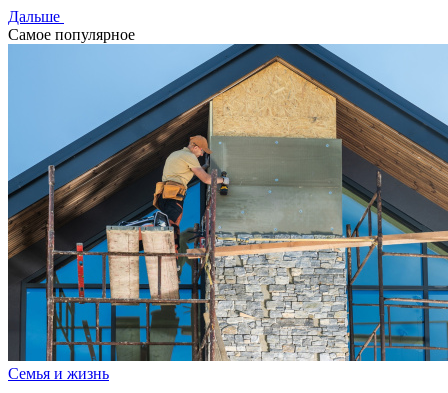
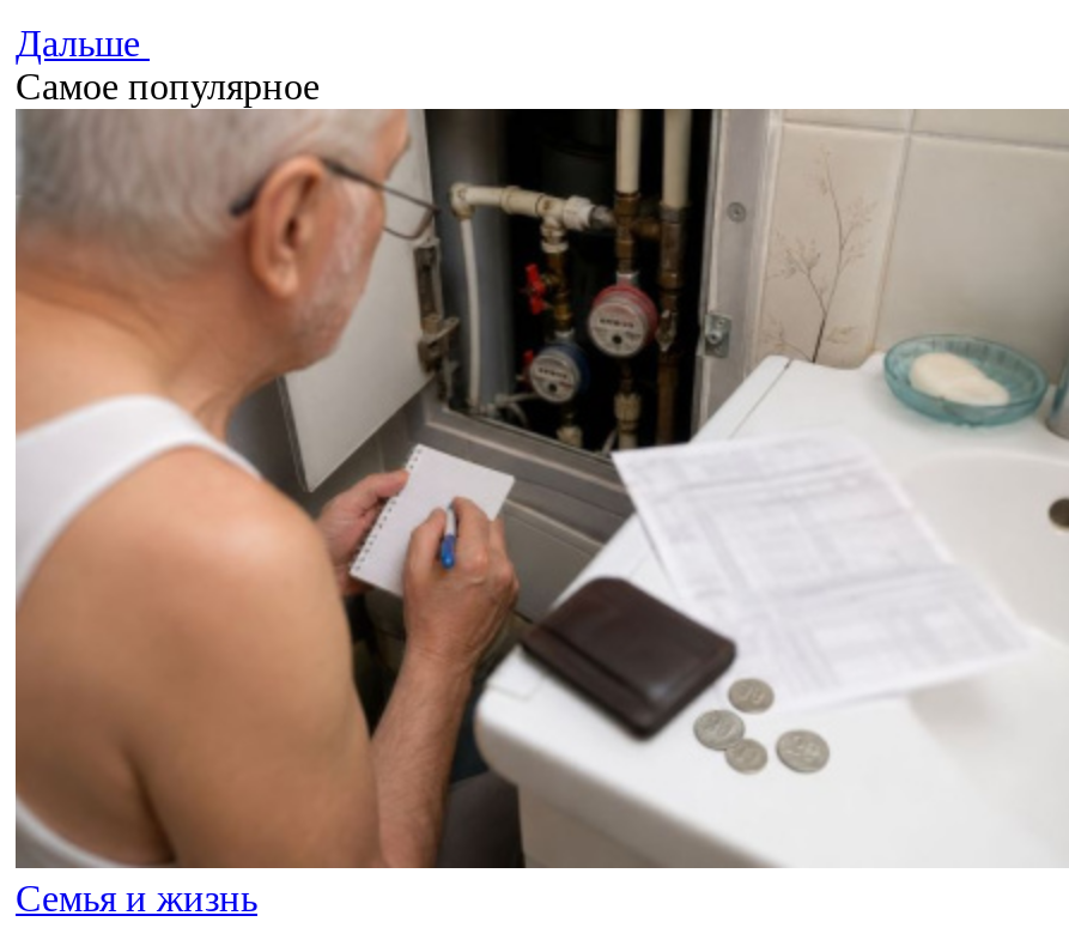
[7,43,445,362] [image] -> [13,107,1062,871] [image]

